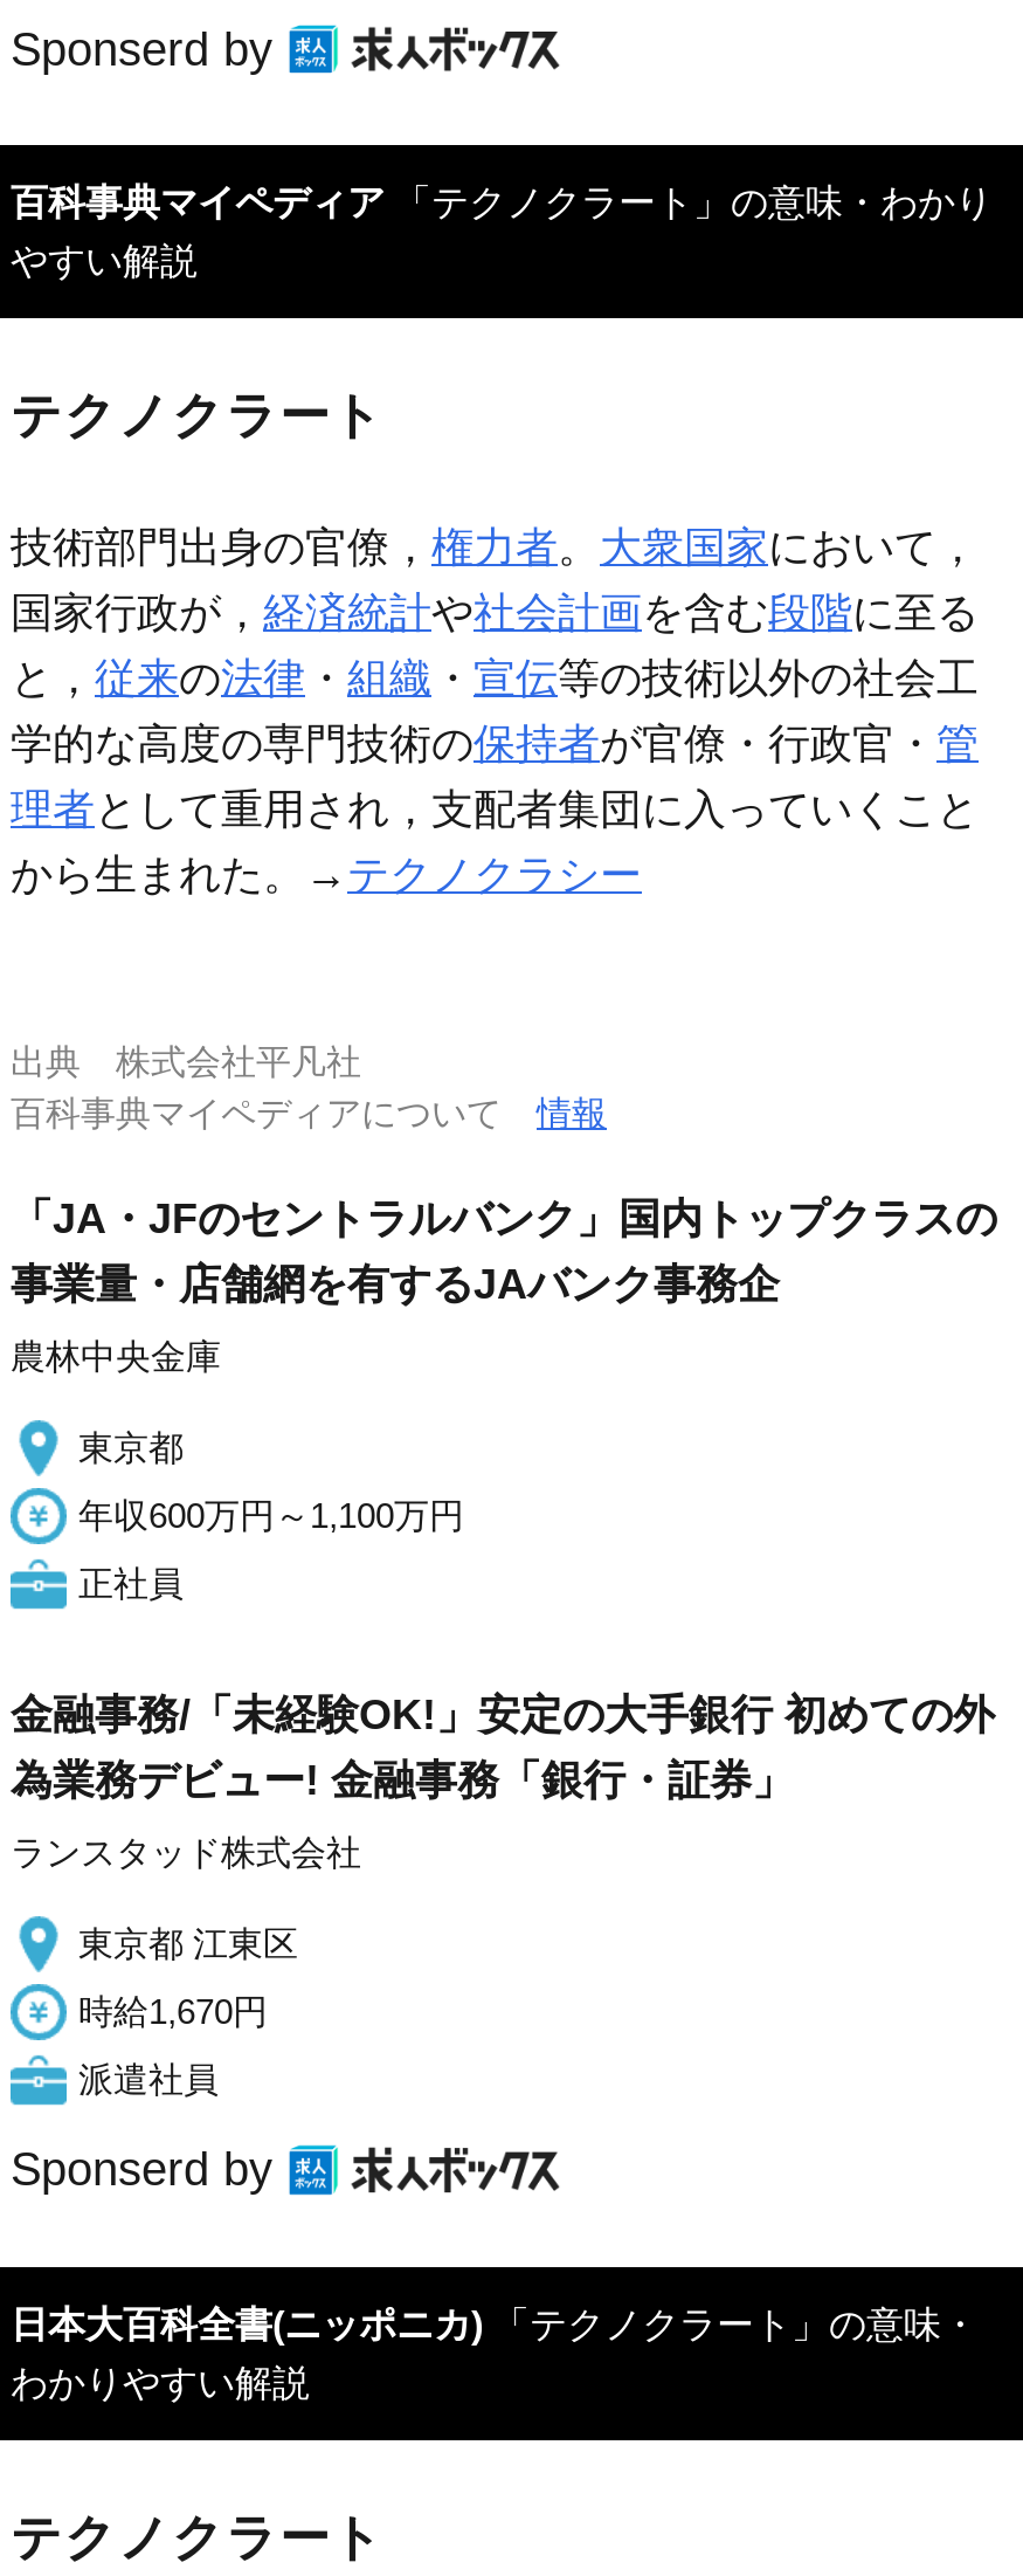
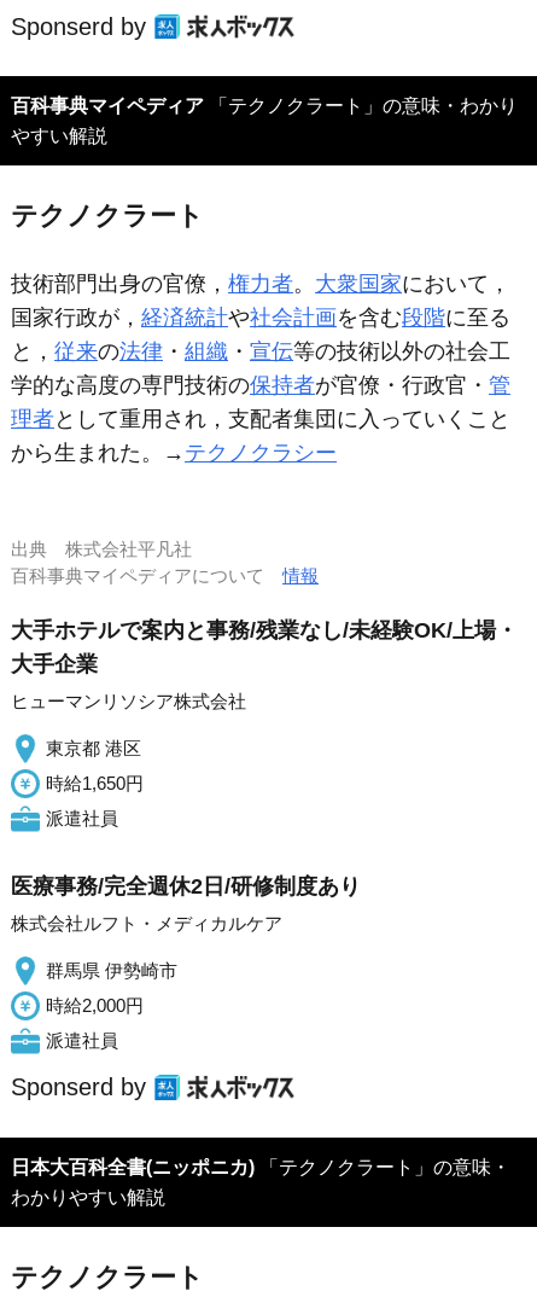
[11,1196,997,1308] 「JA・JFのセントラルバンク」国内トップクラスの | 事業量・店舗網を有するJAバンク事務企 -> [11,618,518,676] 大手ホテルで案内と事務/残業なし/未経験OK/上場・ | 大手企業
[11,1336,221,1376] 農林中央金庫 -> [11,691,246,711] ヒューマンリソシア株式会社
[78,1427,184,1467] 東京都 -> [46,738,141,758] 東京都 港区
[78,1495,464,1535] 年収600万円～1,100万円 -> [46,773,144,793] 時給1,650円
[78,1563,184,1603] 正社員 -> [46,808,118,828] 派遣社員
[11,1692,995,1804] 金融事務/「未経験OK!」安定の大手銀行 初めての外 | 為業務デビュー! 金融事務「銀行・証券」 -> [11,874,361,898] 医療事務/完全週休2日/研修制度あり
[11,1832,361,1872] ランスタッド株式会社 -> [11,913,282,934] 株式会社ルフト・メディカルケア
[78,1923,298,1963] 東京都 江東区 -> [46,960,177,981] 群馬県 伊勢崎市
[78,1991,268,2031] 時給1,670円 -> [46,995,144,1016] 時給2,000円

